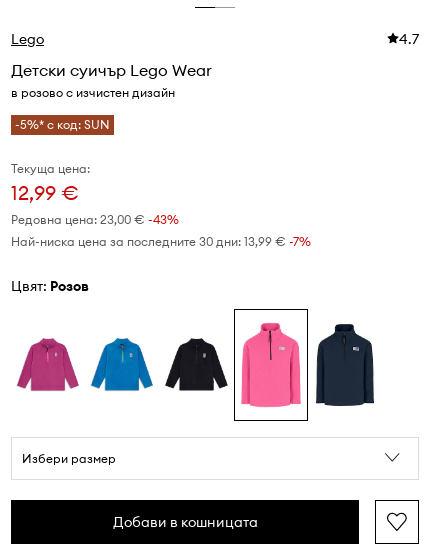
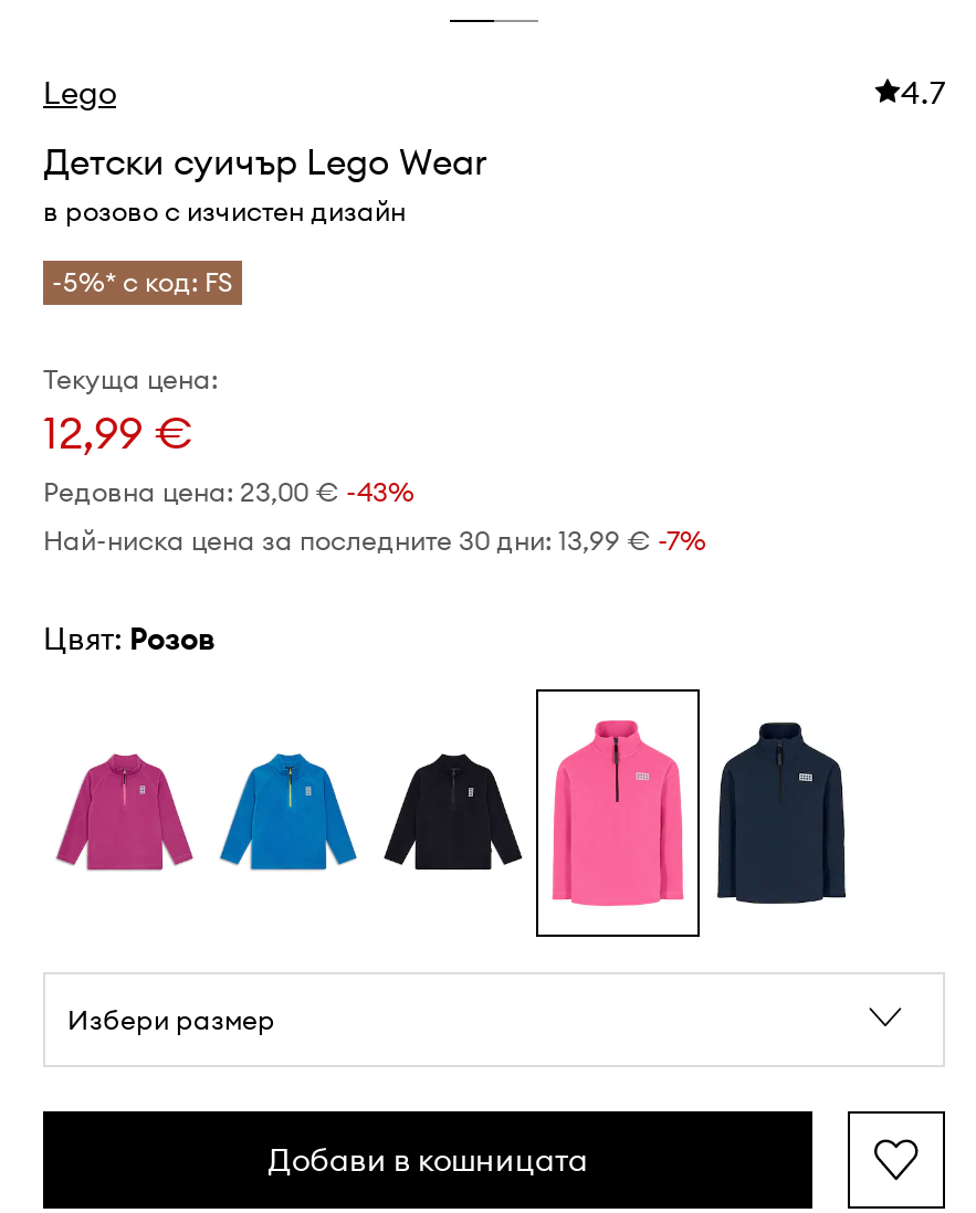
[15,117,110,132] -5%* с код: SUN -> [52,265,233,298] -5%* с код: FS

